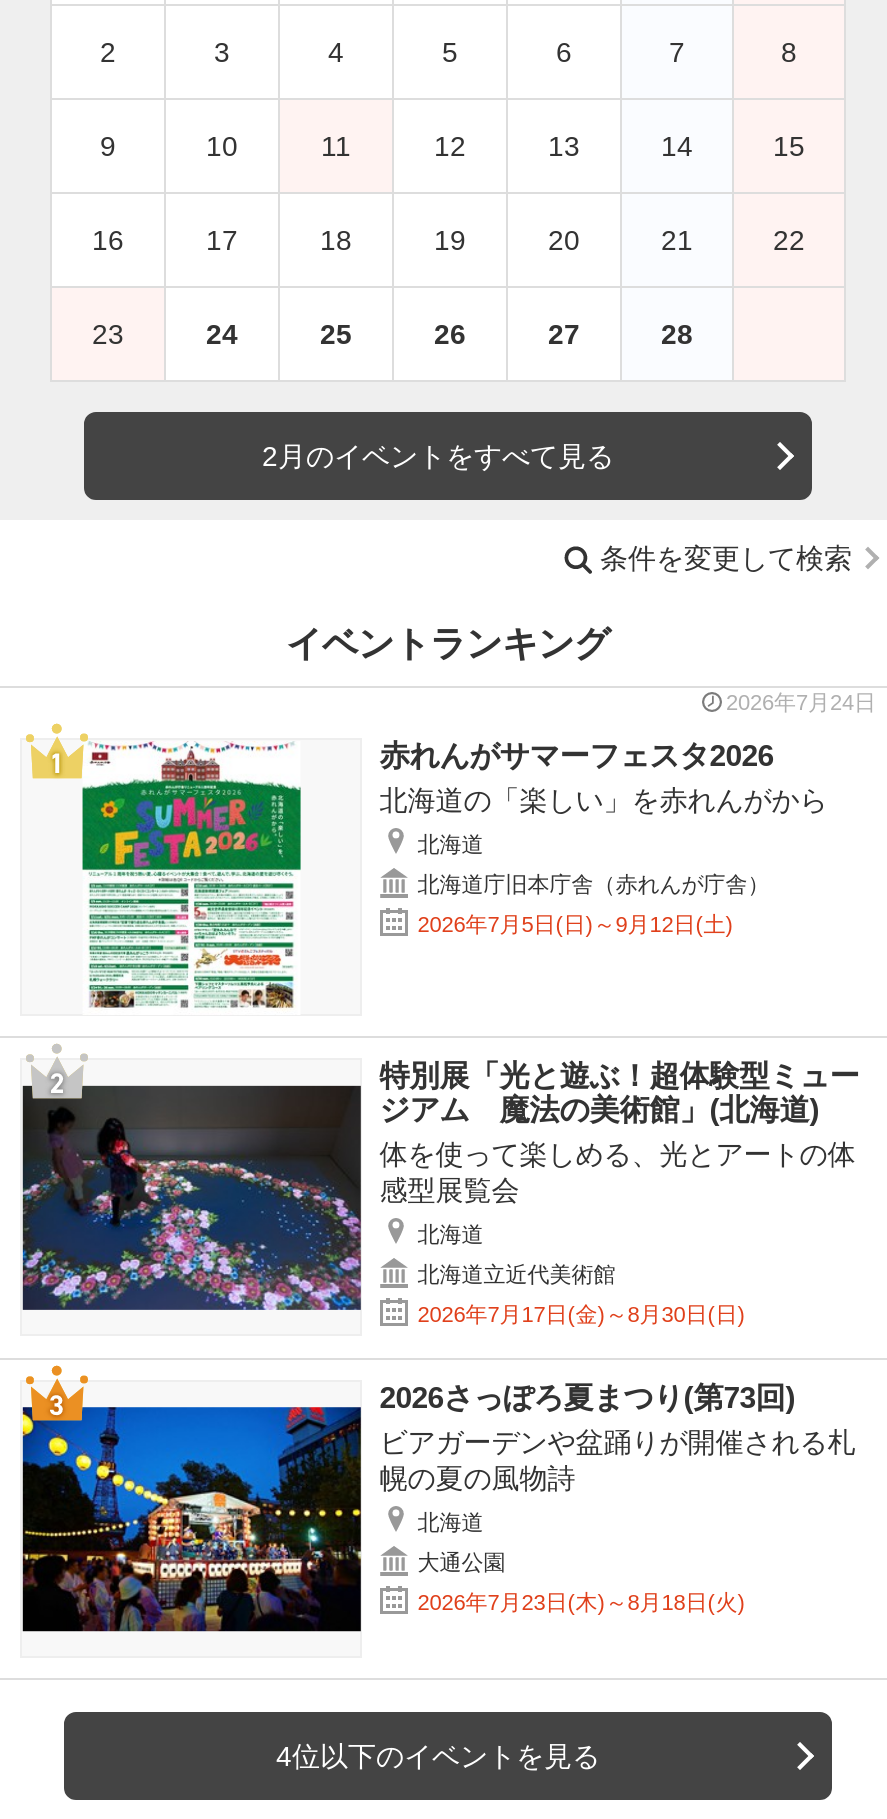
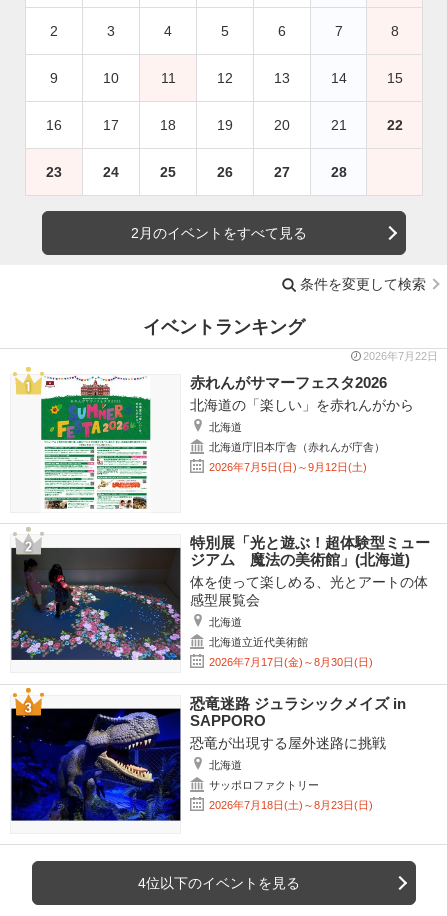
[726,690,876,714] 2026年7月24日 -> [363,350,438,362] 2026年7月22日
[20,1380,856,1634] [image] | 2026さっぽろ夏まつり(第73回) | ビアガーデンや盆踊りが開催される札 | 幌の夏の風物詩 -> [10,695,406,822] [image] | 恐竜迷路 ジュラシックメイズ in | SAPPORO | 恐竜が出現する屋外迷路に挑戦
[418,1550,506,1574] 大通公園 -> [209,779,319,791] サッポロファクトリー
[418,1590,746,1614] 2026年7月23日(木)～8月18日(火) -> [209,799,373,811] 2026年7月18日(土)～8月23日(日)

